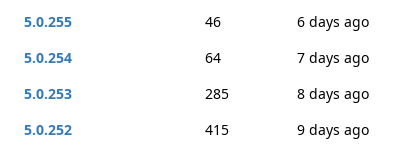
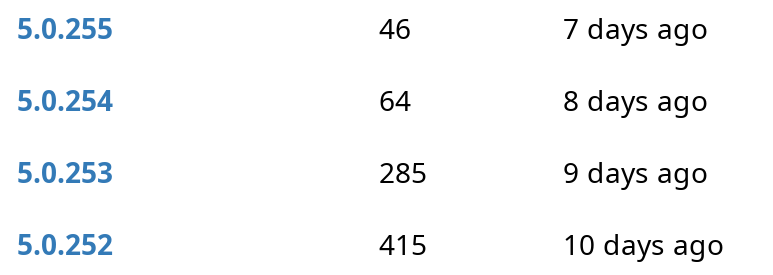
[297,12,369,31] 6 days ago -> [563,9,707,47] 7 days ago
[297,48,369,67] 7 days ago -> [563,81,707,119] 8 days ago
[297,84,369,103] 8 days ago -> [563,153,707,191] 9 days ago
[297,120,369,139] 9 days ago -> [563,225,723,263] 10 days ago

